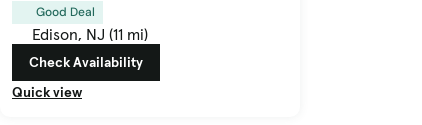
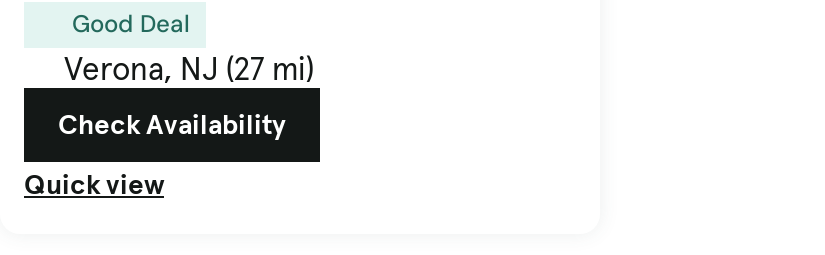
[32,24,148,44] Edison, NJ (11 mi) -> [64,48,314,88] Verona, NJ (27 mi)

